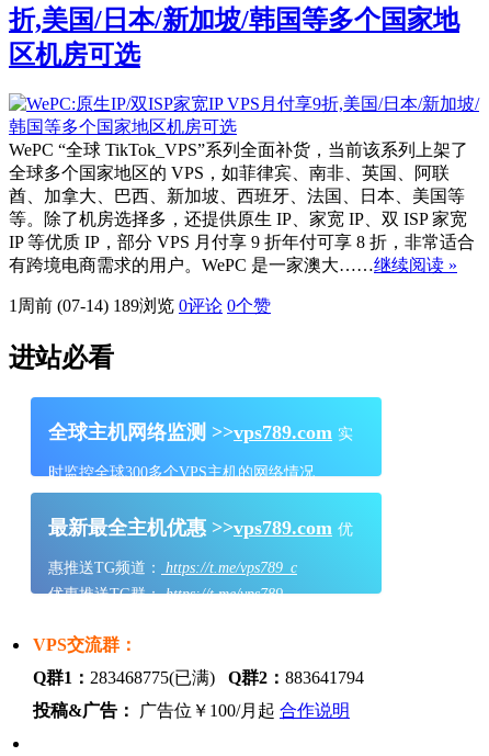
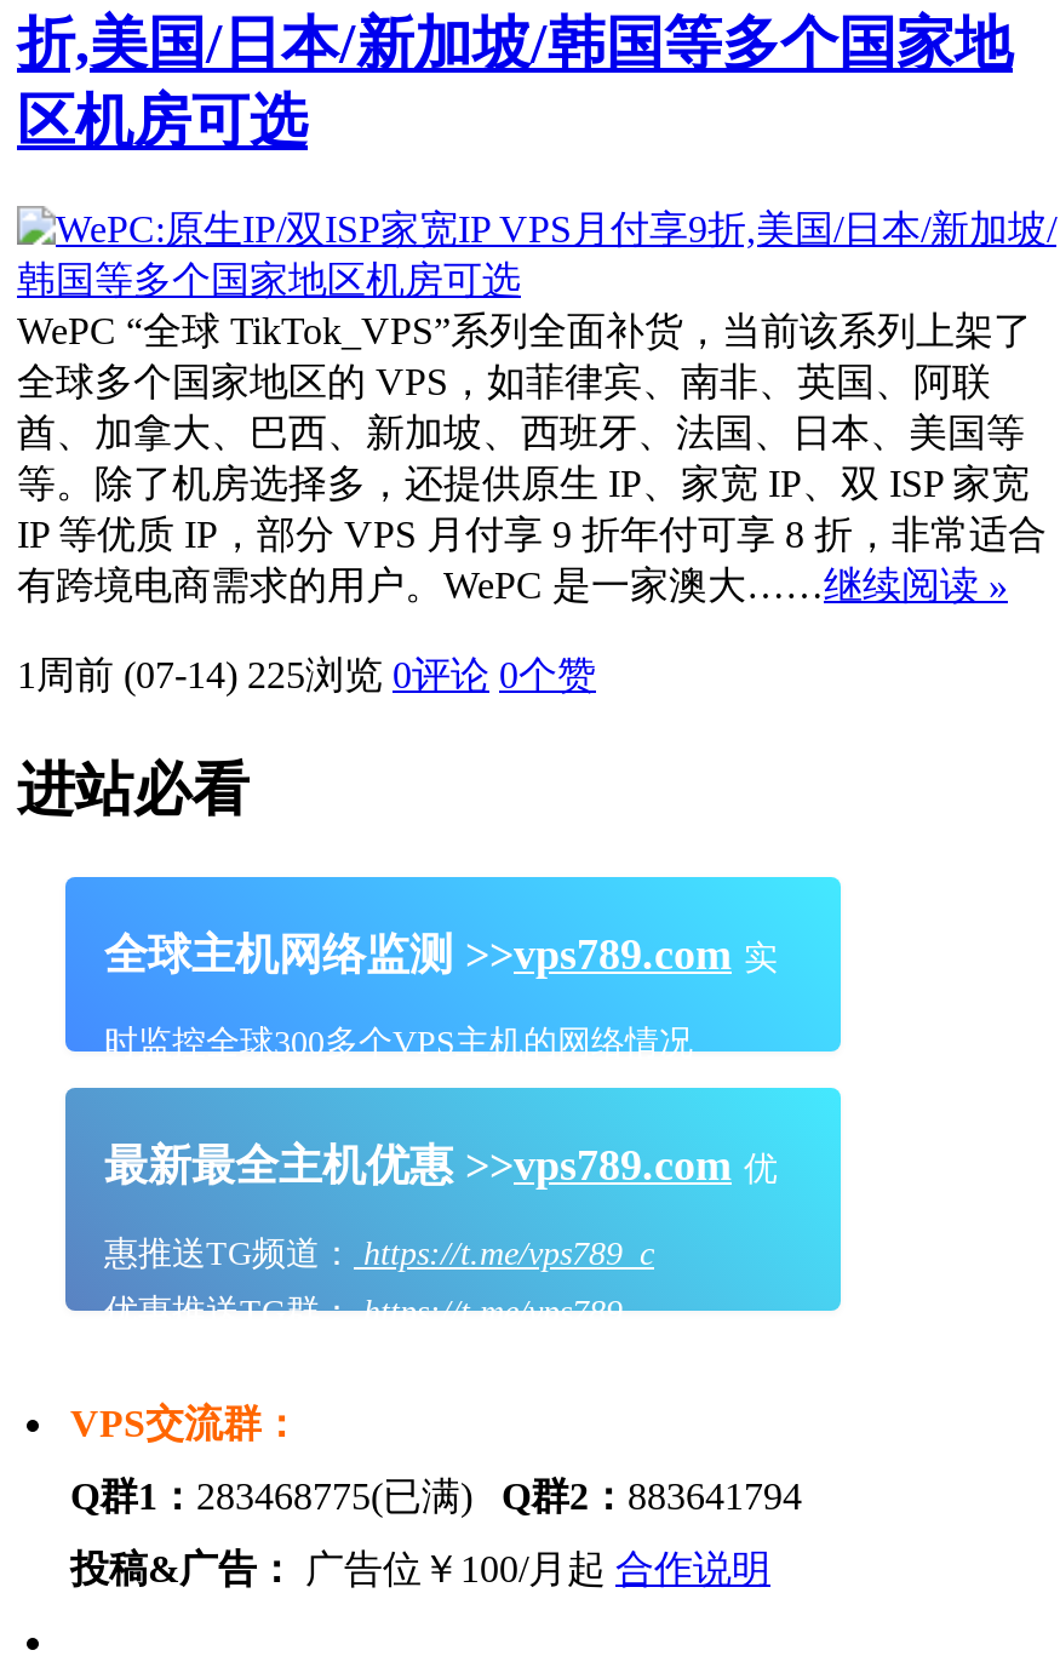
[9,297,271,315] 1周前 (07-14) 189浏览 0评论 0个赞 -> [17,655,596,697] 1周前 (07-14) 225浏览 0评论 0个赞

